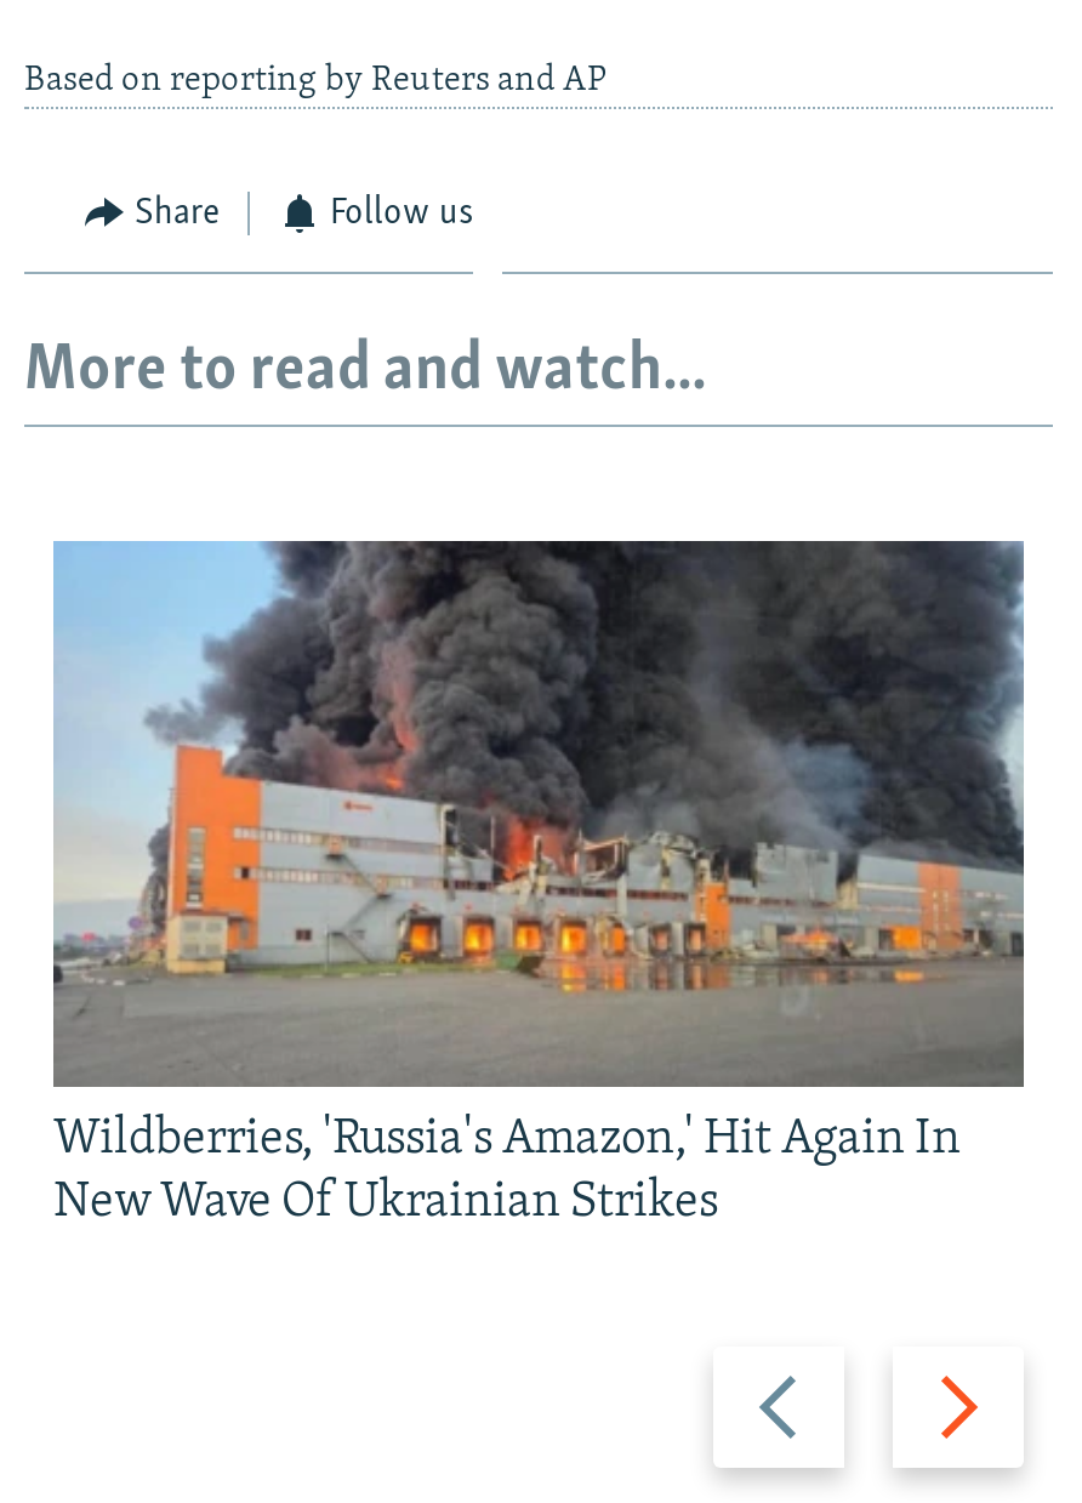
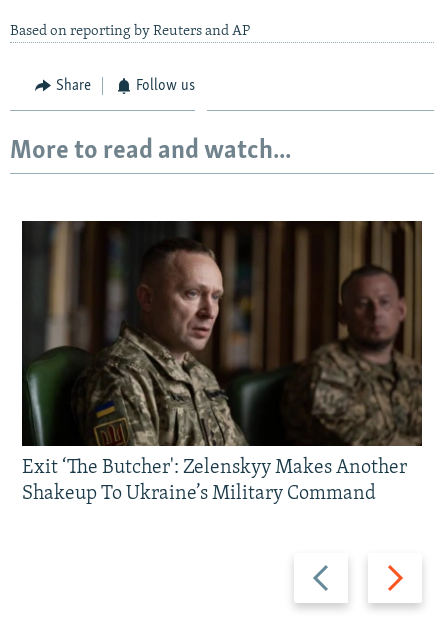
[51,539,1026,1227] [image] | Wildberries, 'Russia's Amazon,' Hit Again In | New Wave Of Ukrainian Strikes -> [21,220,423,504] [image] | Exit ‘The Butcher': Zelenskyy Makes Another | Shakeup To Ukraine’s Military Command

